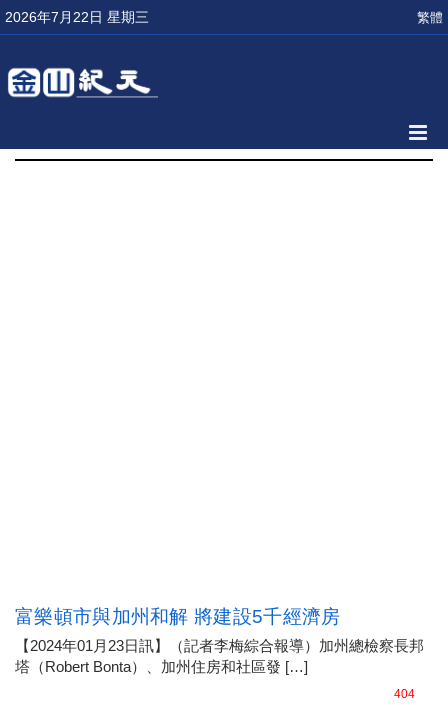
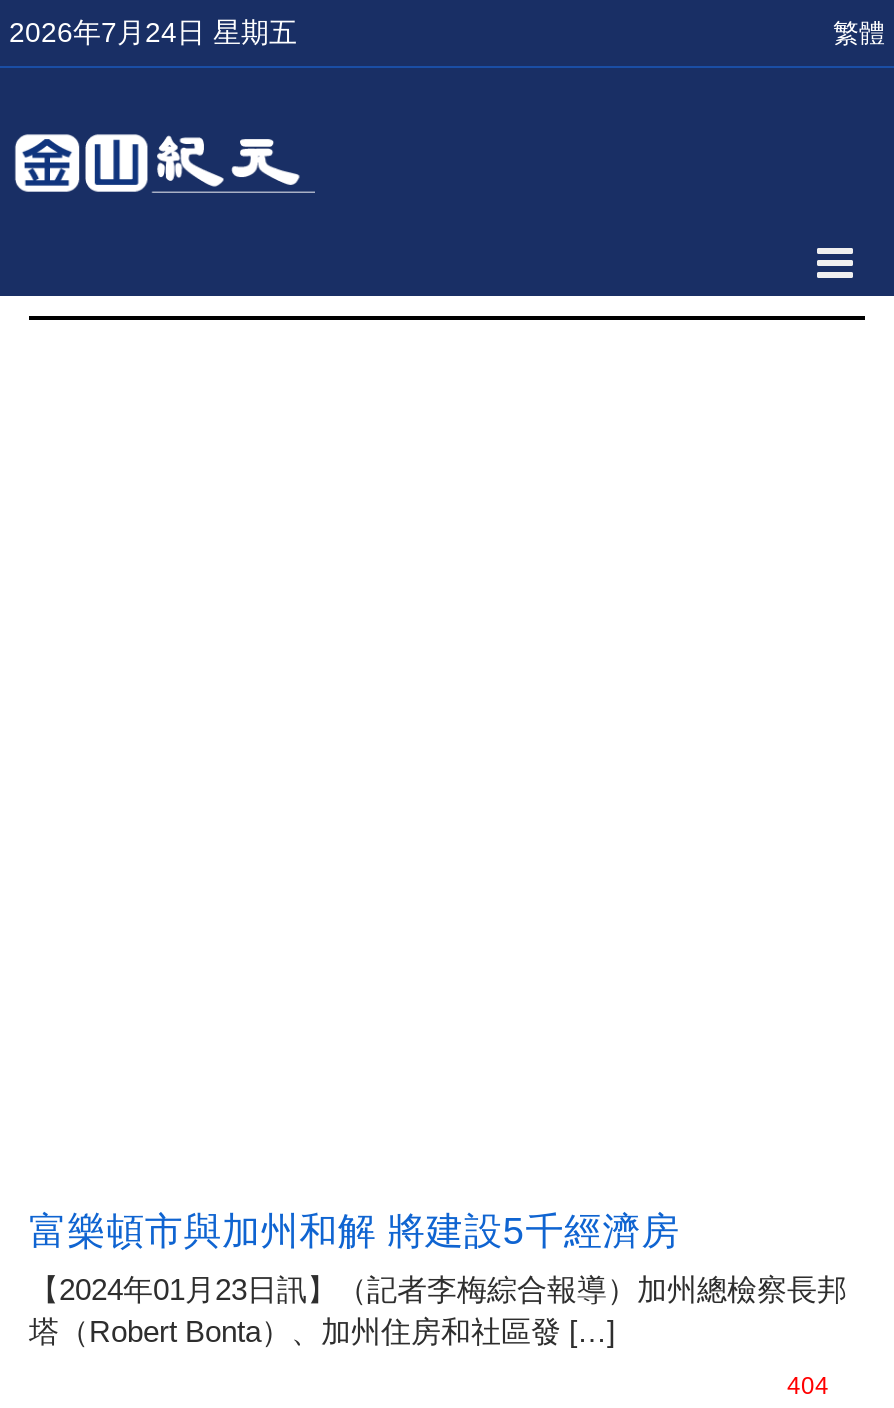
[5,9,149,25] 2026年7月22日 星期三 -> [9,16,297,48] 2026年7月24日 星期五

